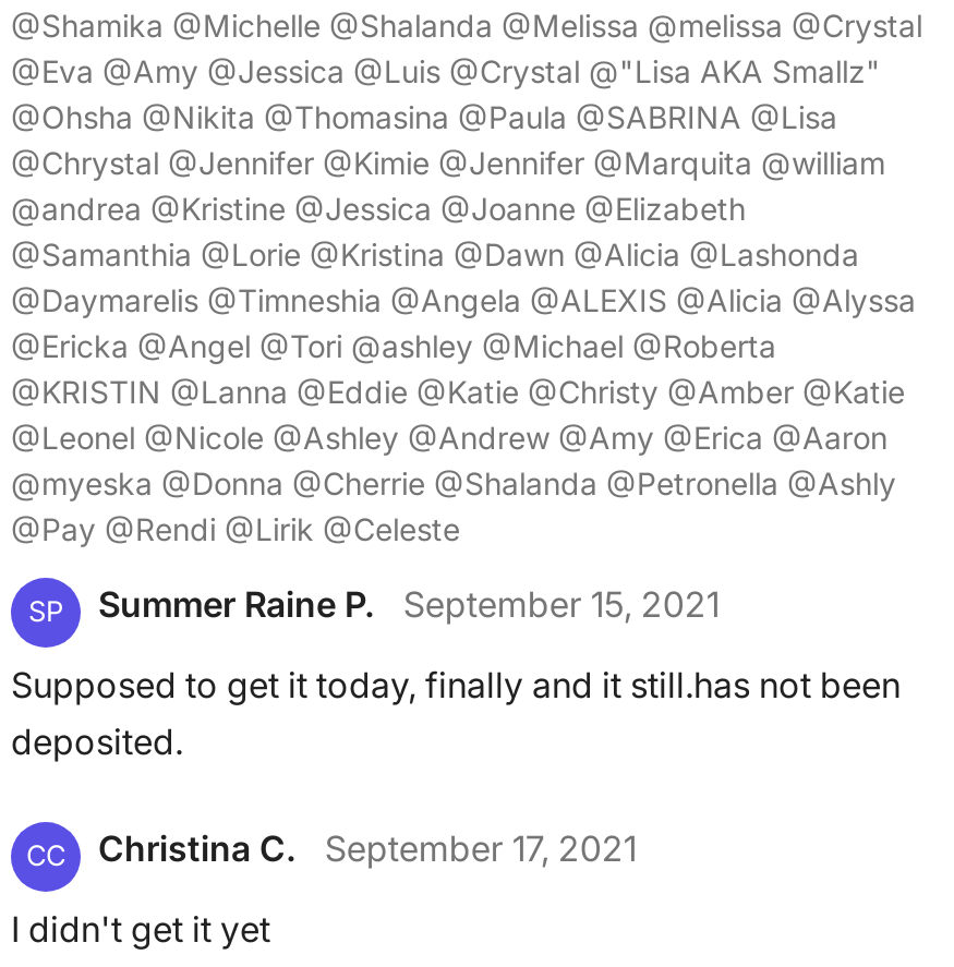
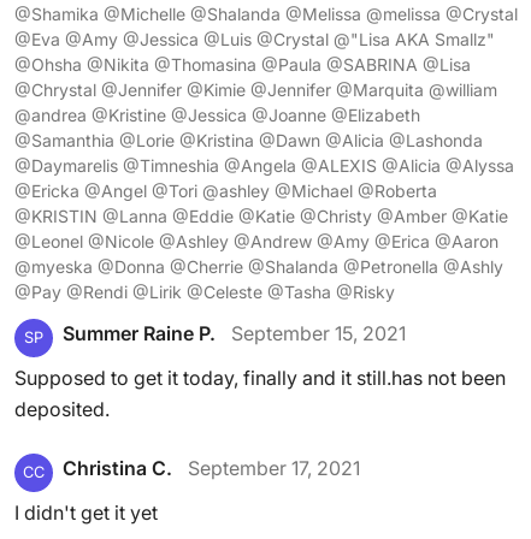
[11,510,460,547] @Pay @Rendi @Lirik @Celeste -> [14,281,395,302] @Pay @Rendi @Lirik @Celeste @Tasha @Risky

